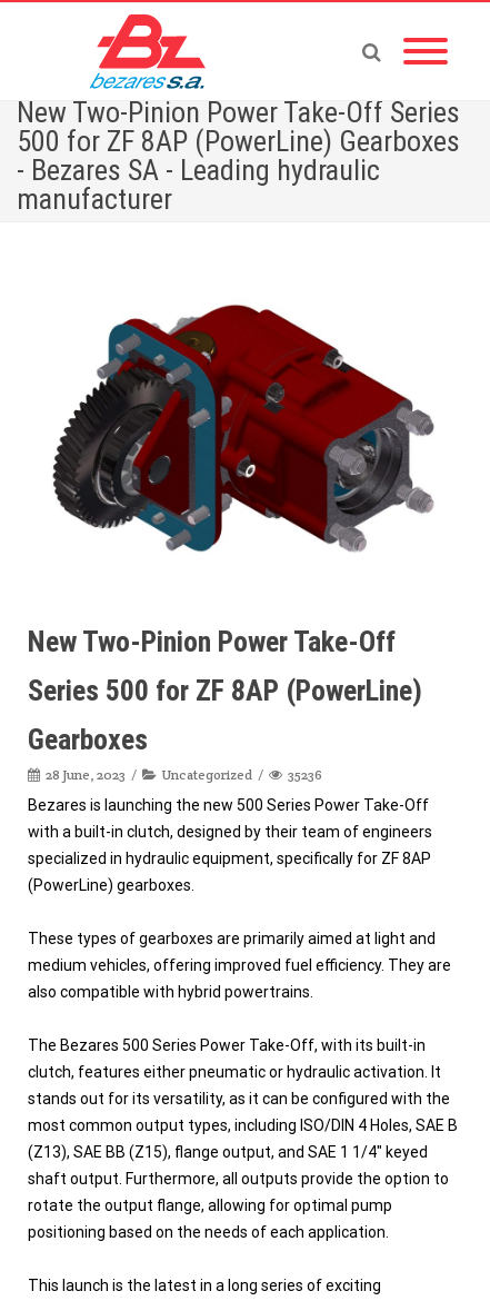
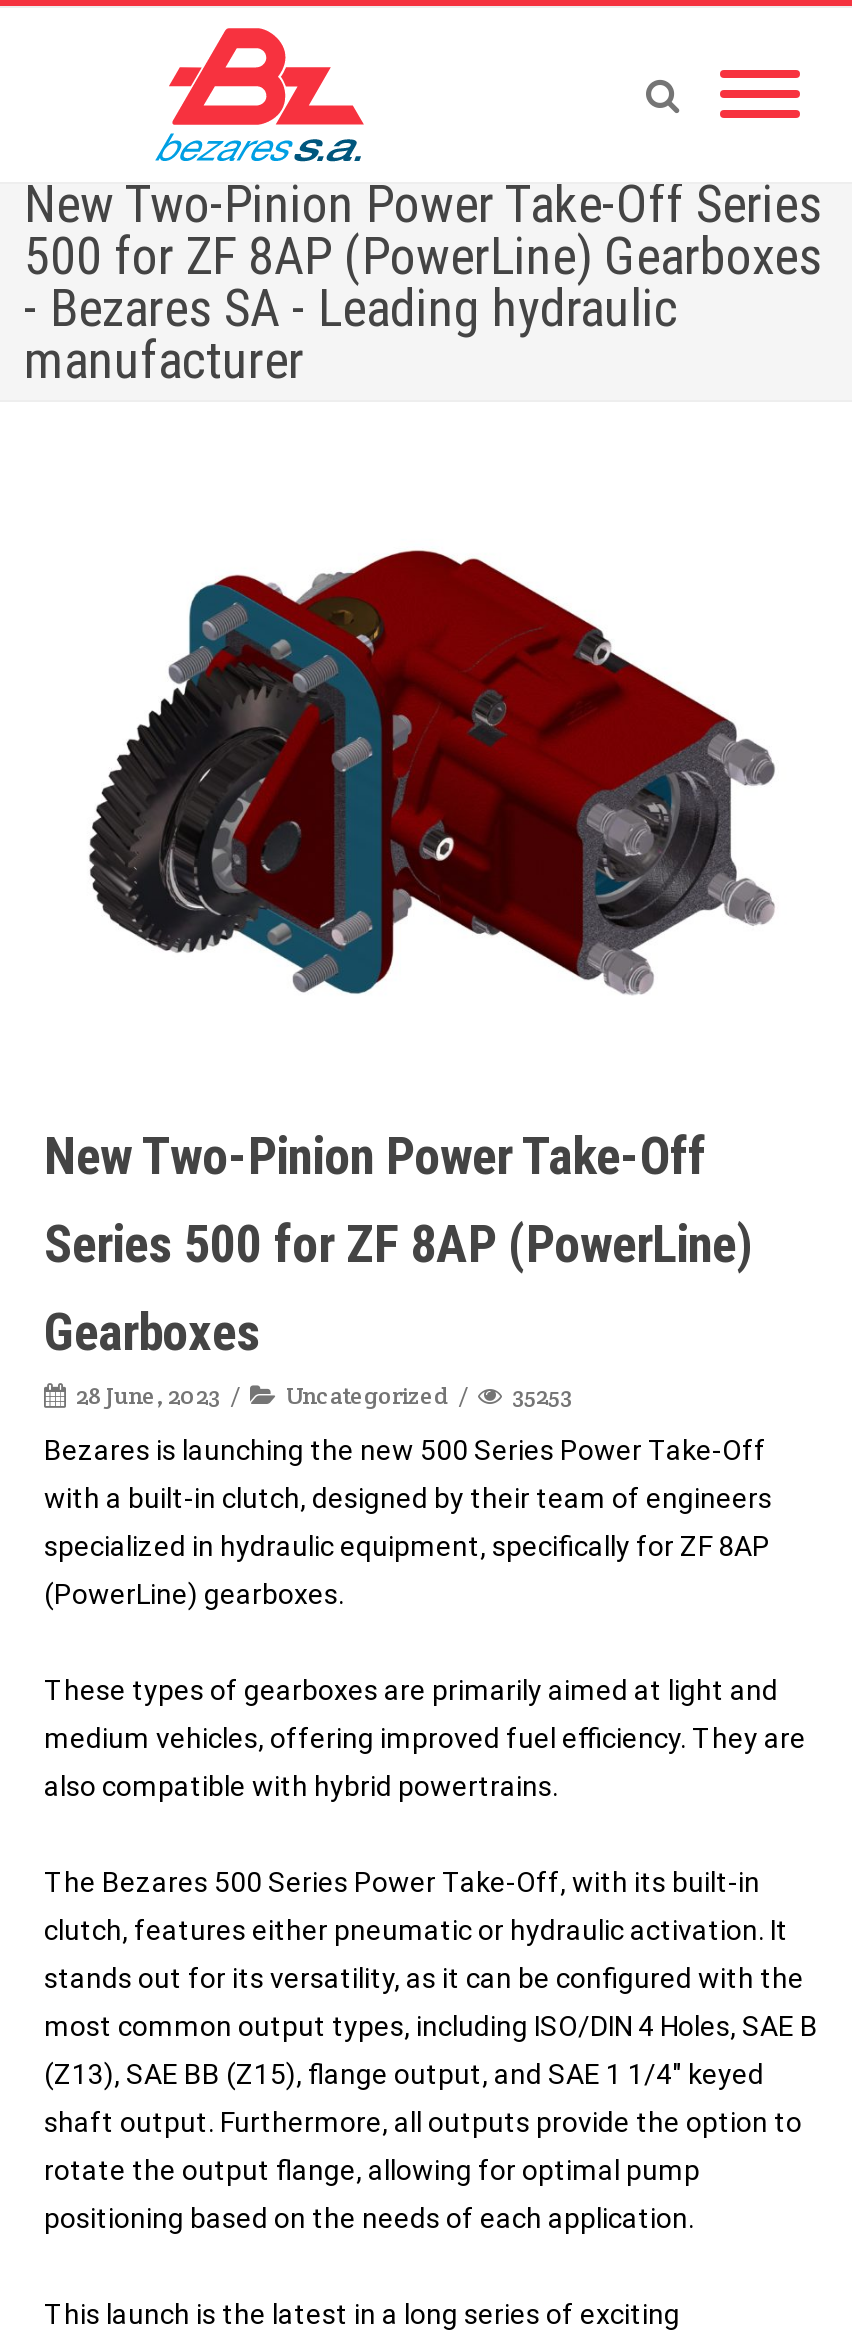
[160,766,322,783] Uncategorized 35236 -> [282,1380,572,1410] Uncategorized 35253

